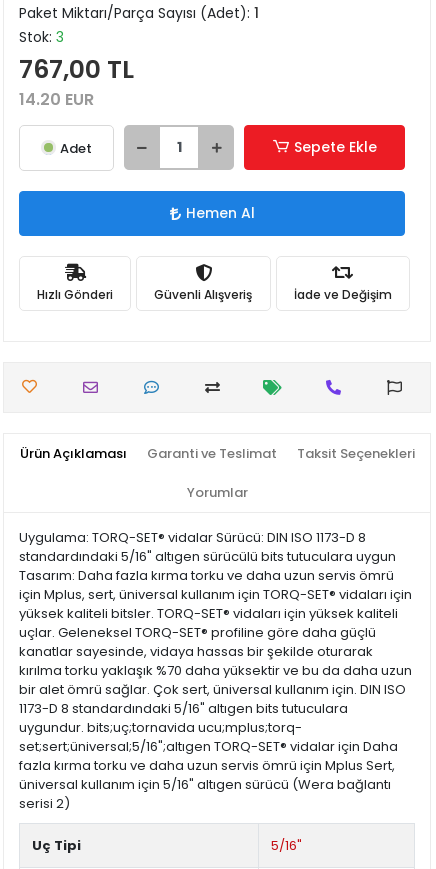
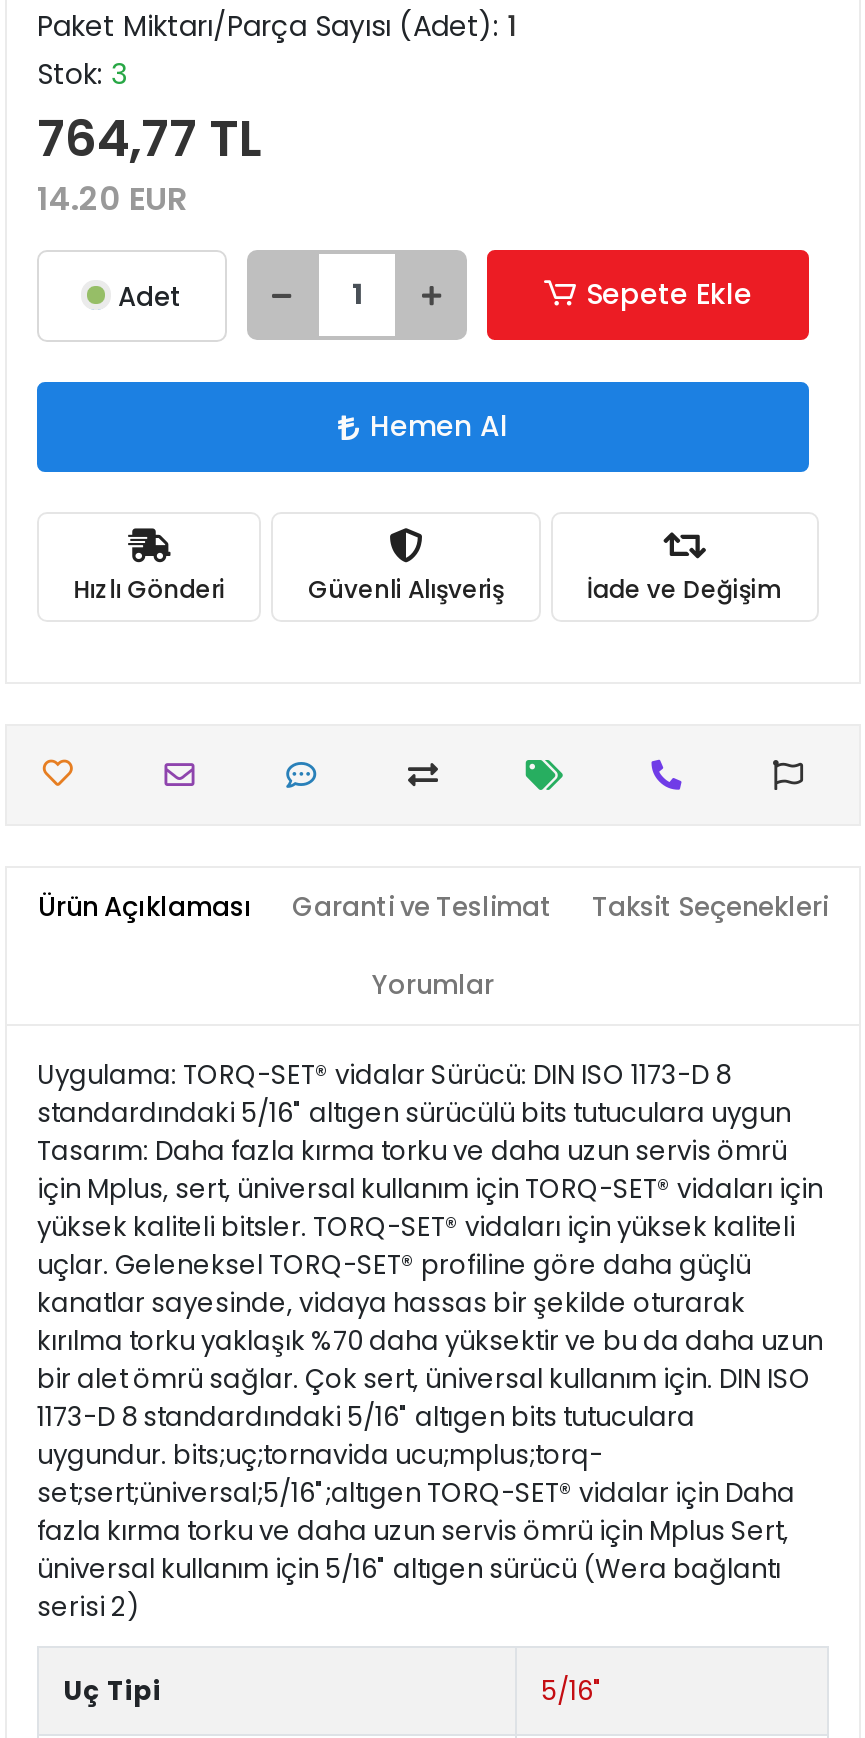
[19,52,134,87] 767,00 TL -> [37,104,263,174] 764,77 TL

